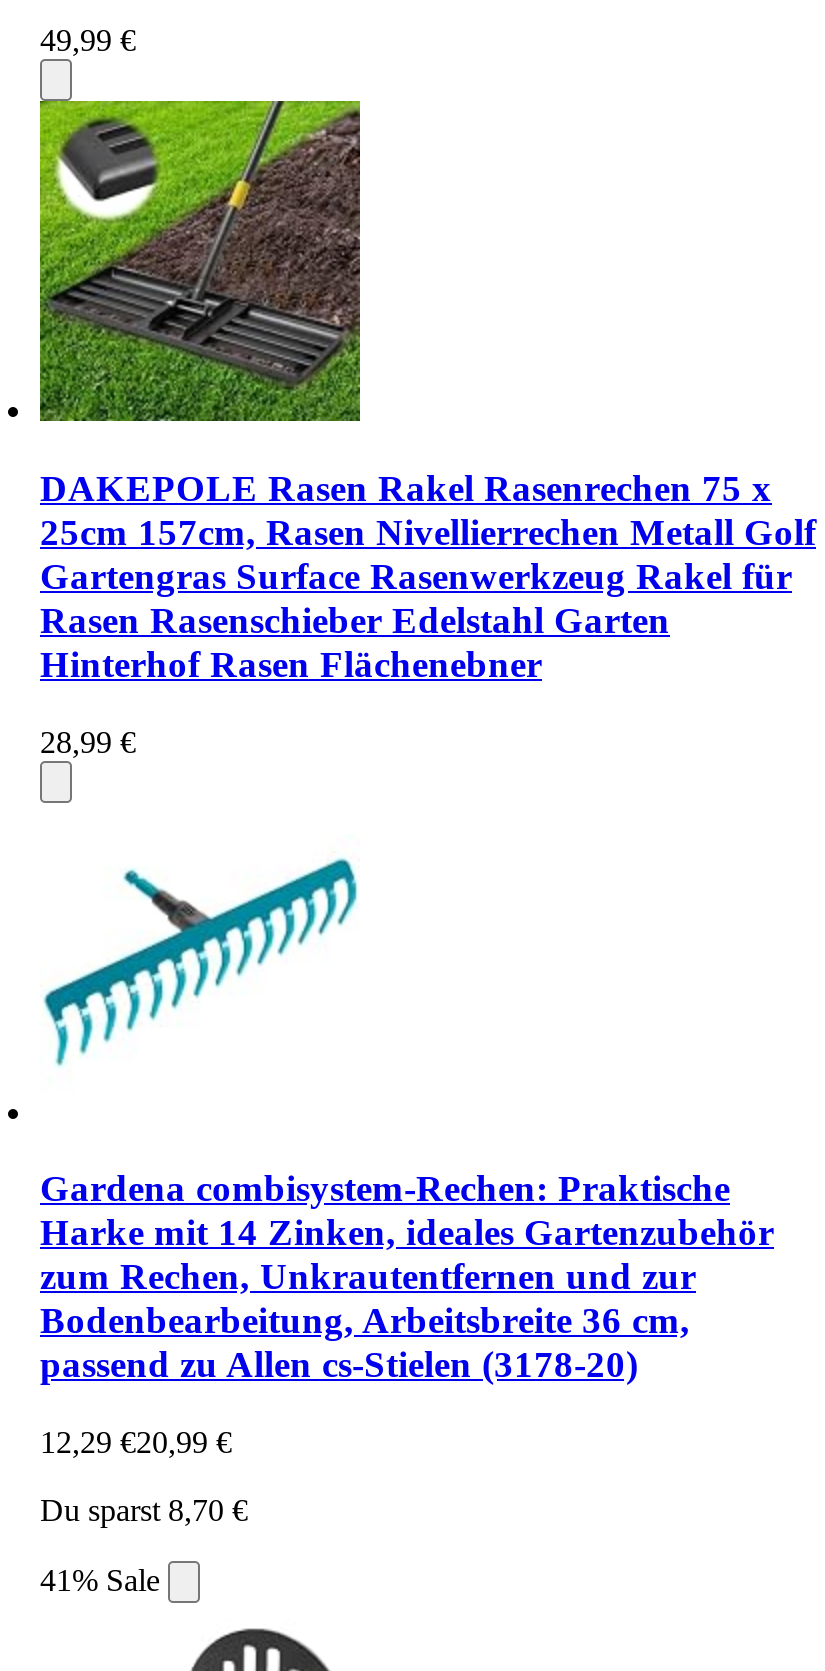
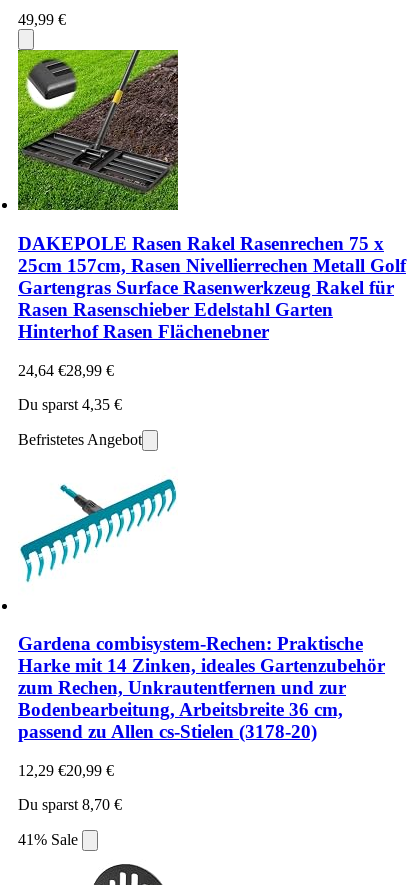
[40,724,136,758] 28,99 € -> [18,362,142,448] 24,64 €28,99 € | Du sparst 4,35 € | Befristetes Angebot

